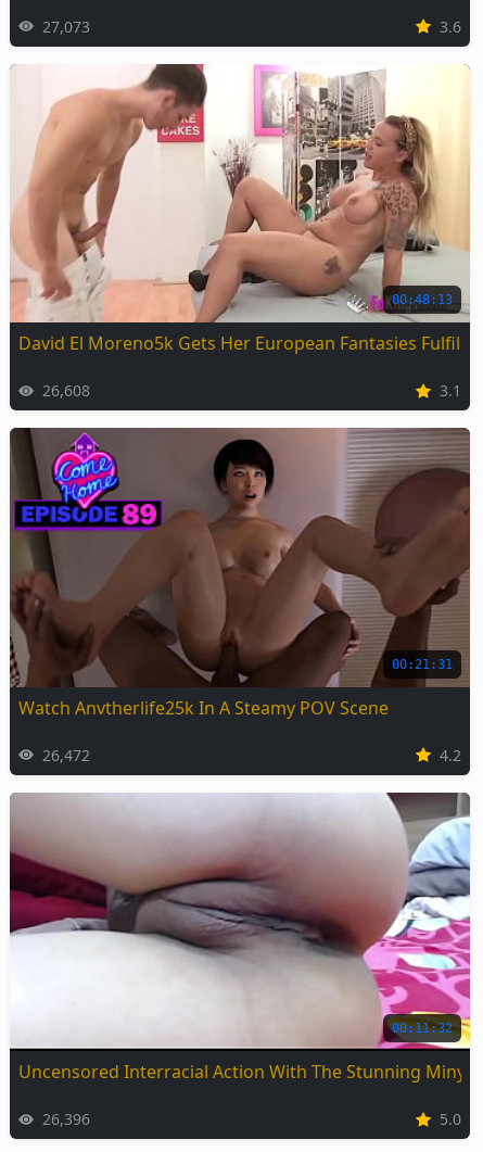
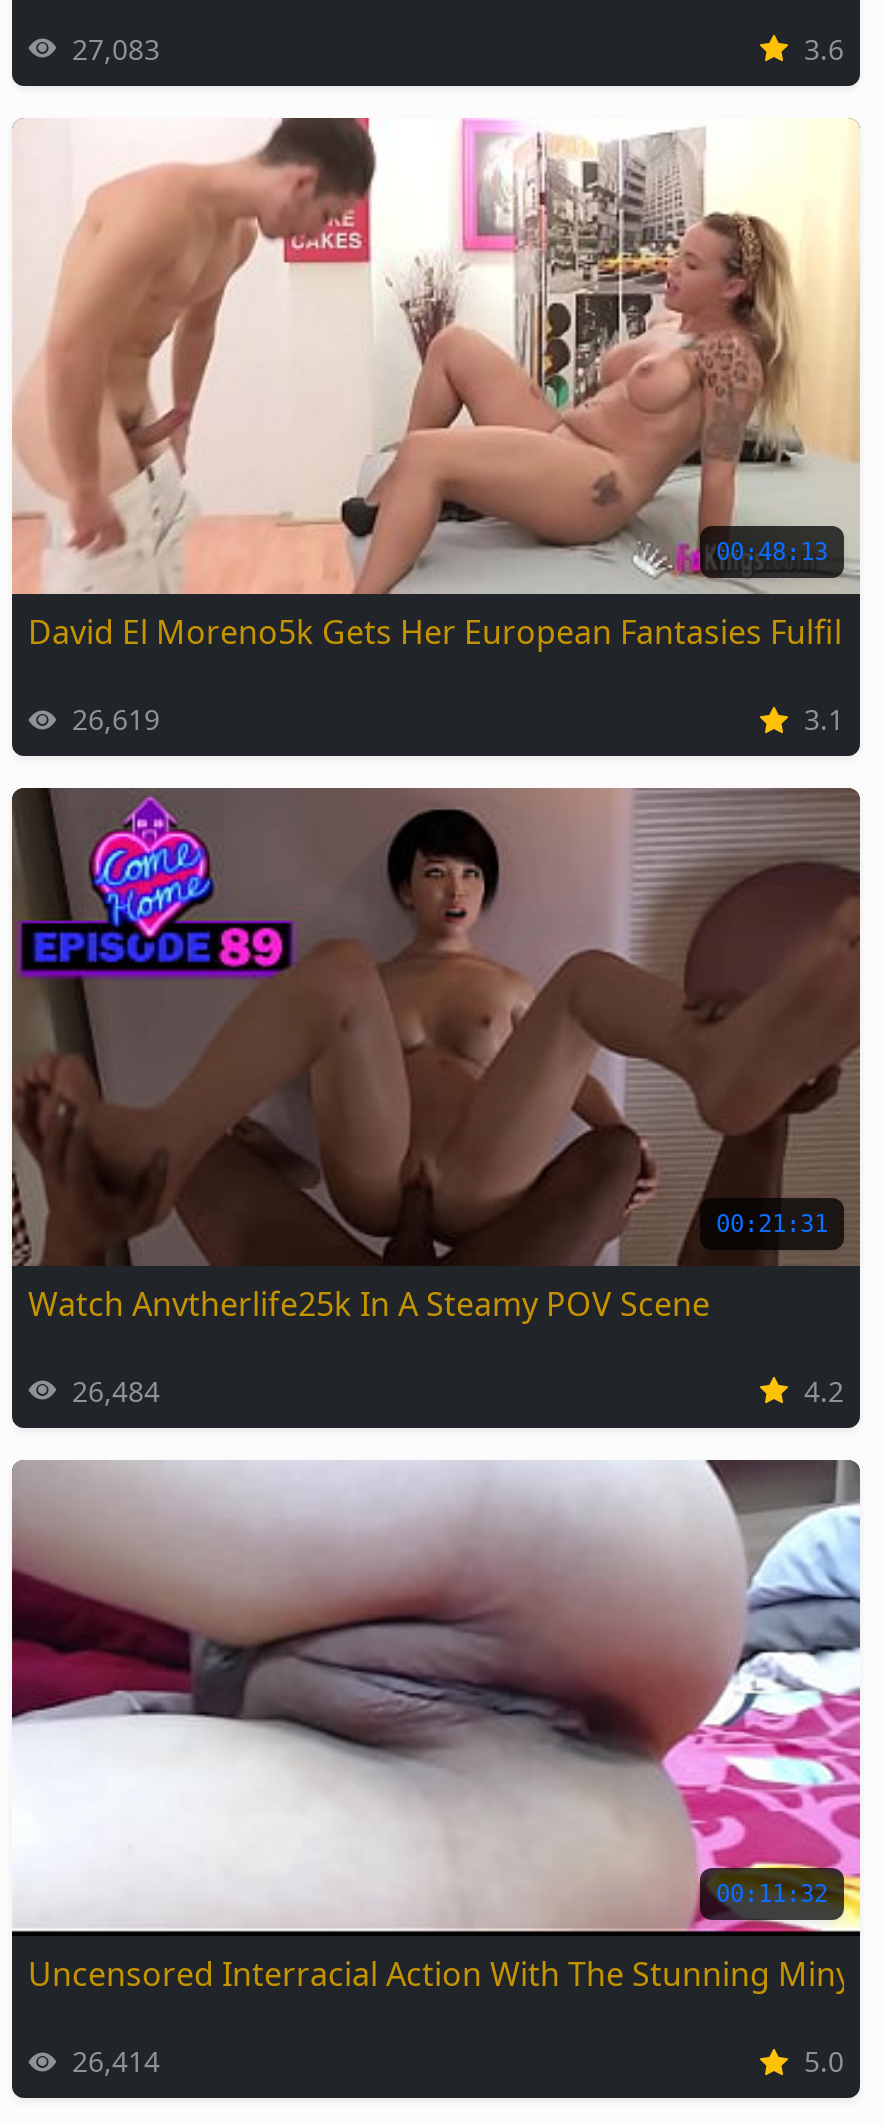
[38,16,90,36] 27,073 -> [64,29,160,67] 27,083
[38,380,90,401] 26,608 -> [64,700,160,738] 26,619
[38,744,90,765] 26,472 -> [64,1371,160,1409] 26,484
[38,1109,90,1129] 26,396 -> [64,2042,160,2080] 26,414

